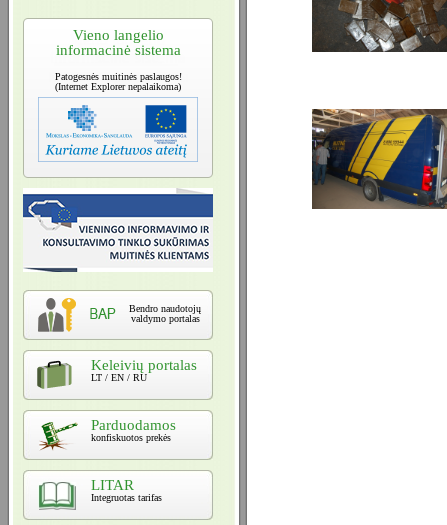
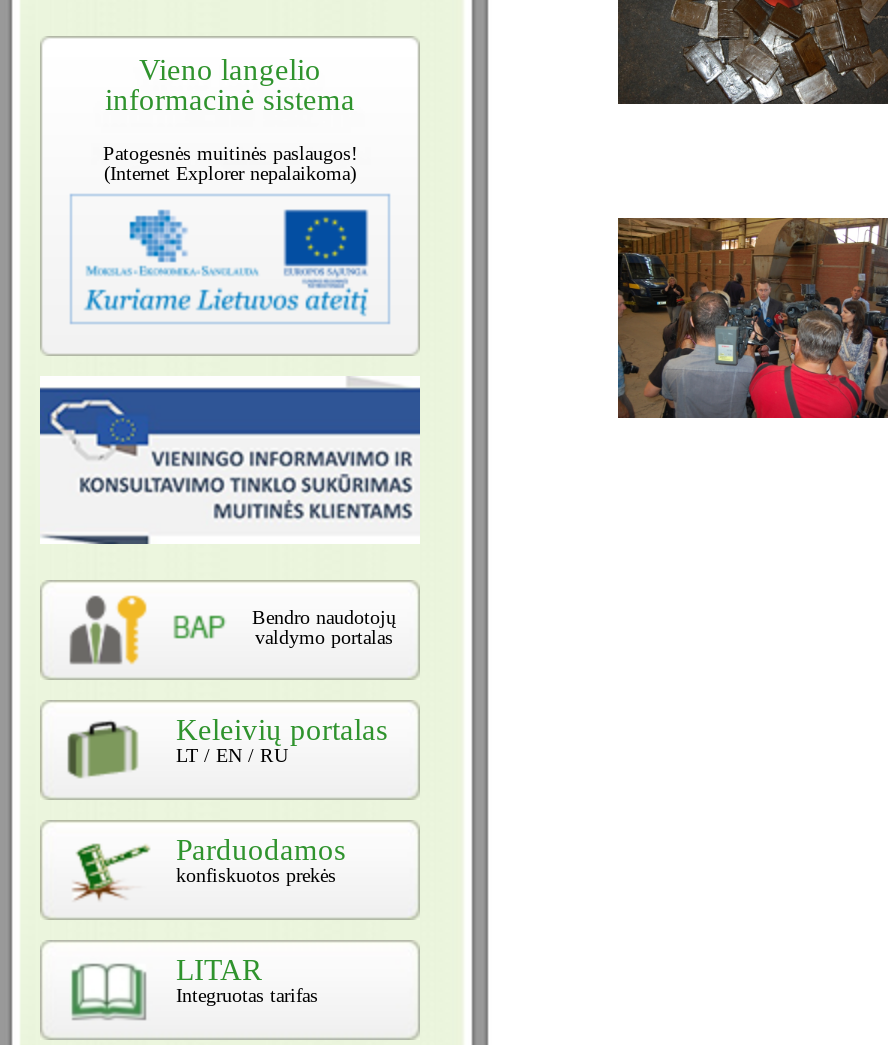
[311,109,444,210] [image] -> [616,218,882,420] [image]

